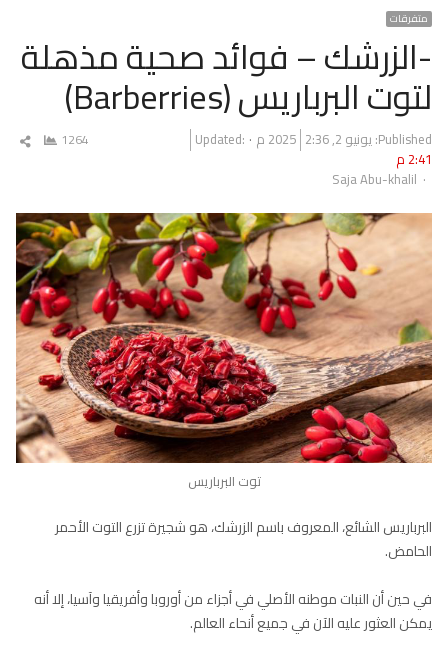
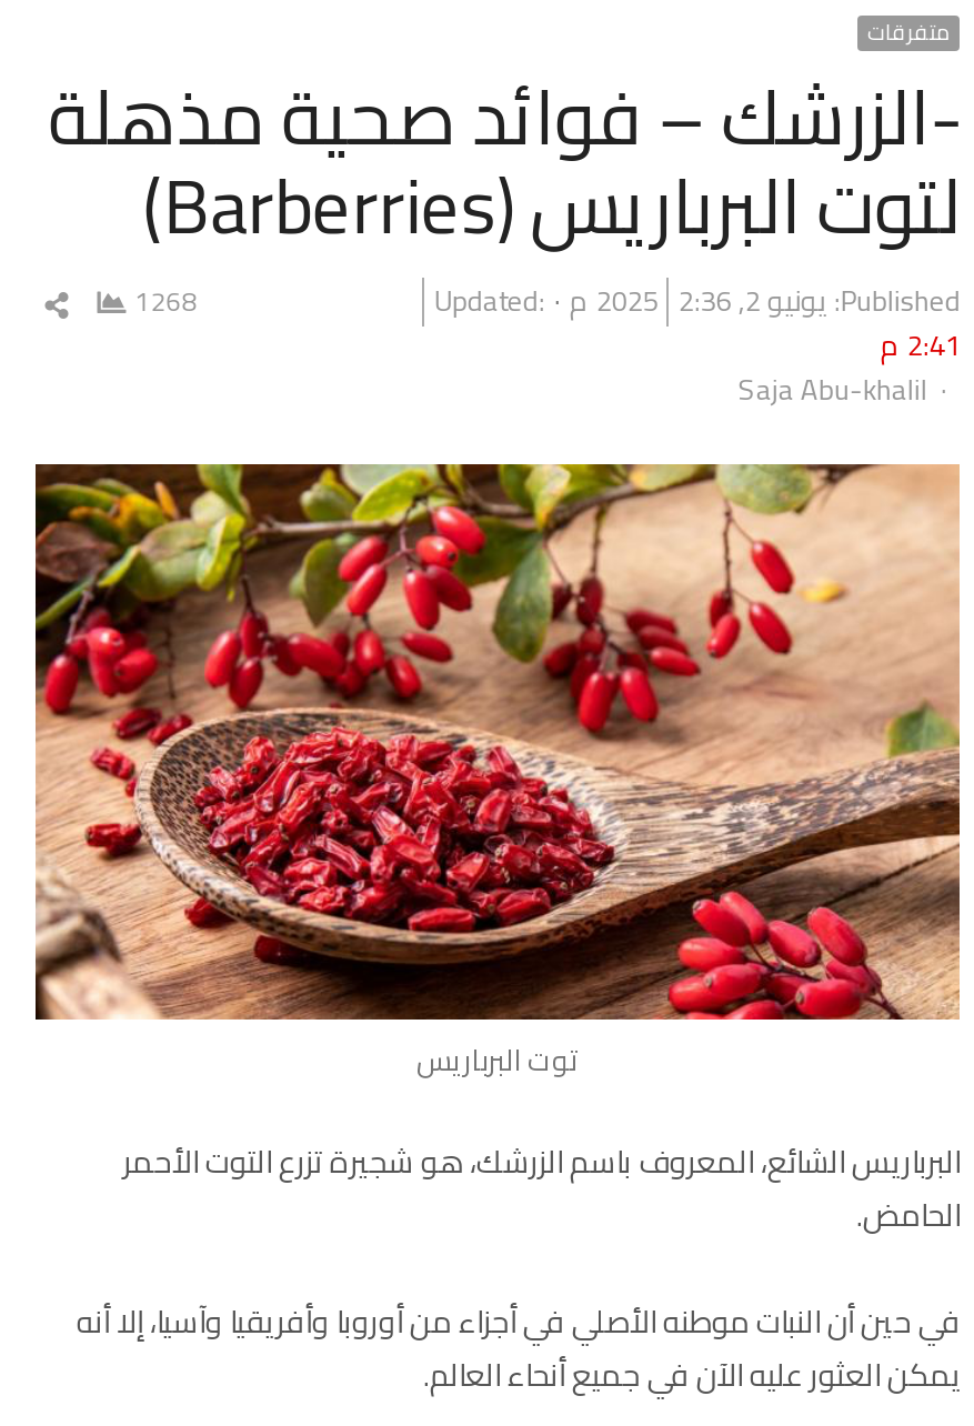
[61,128,89,151] 1264 -> [135,275,197,327] 1268

